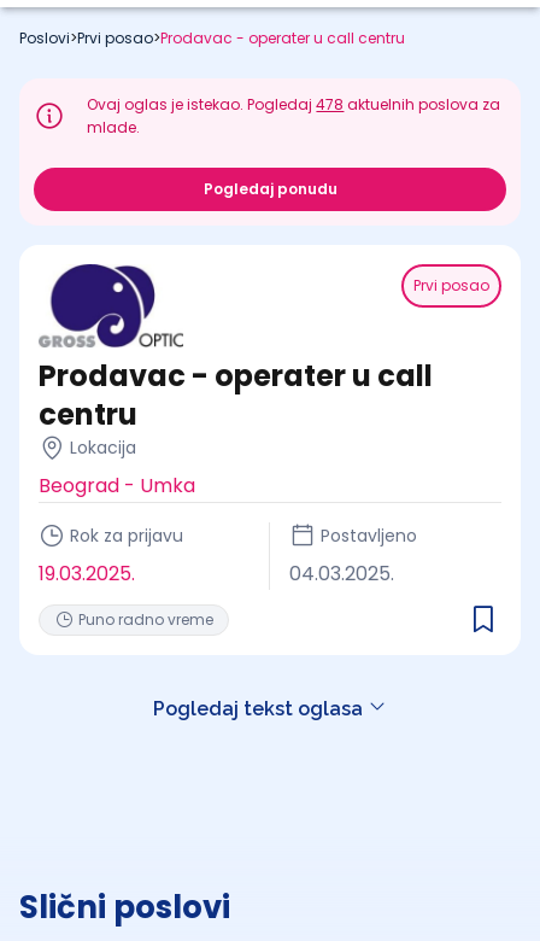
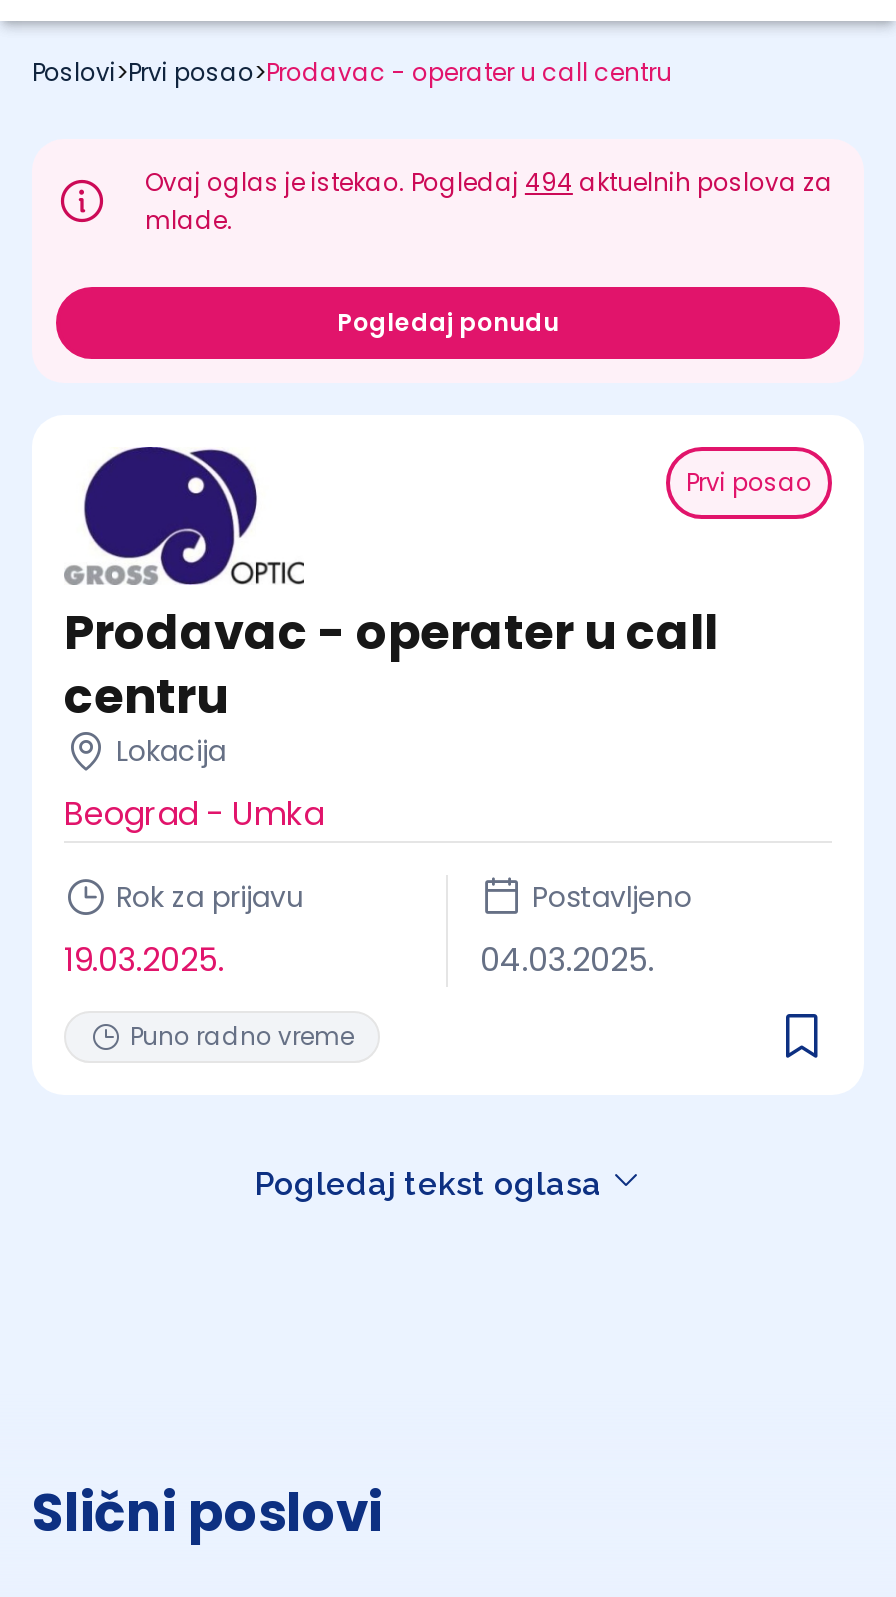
[87,94,501,115] Ovaj oglas je istekao. Pogledaj 478 aktuelnih poslova za -> [145,165,833,199] Ovaj oglas je istekao. Pogledaj 494 aktuelnih poslova za

